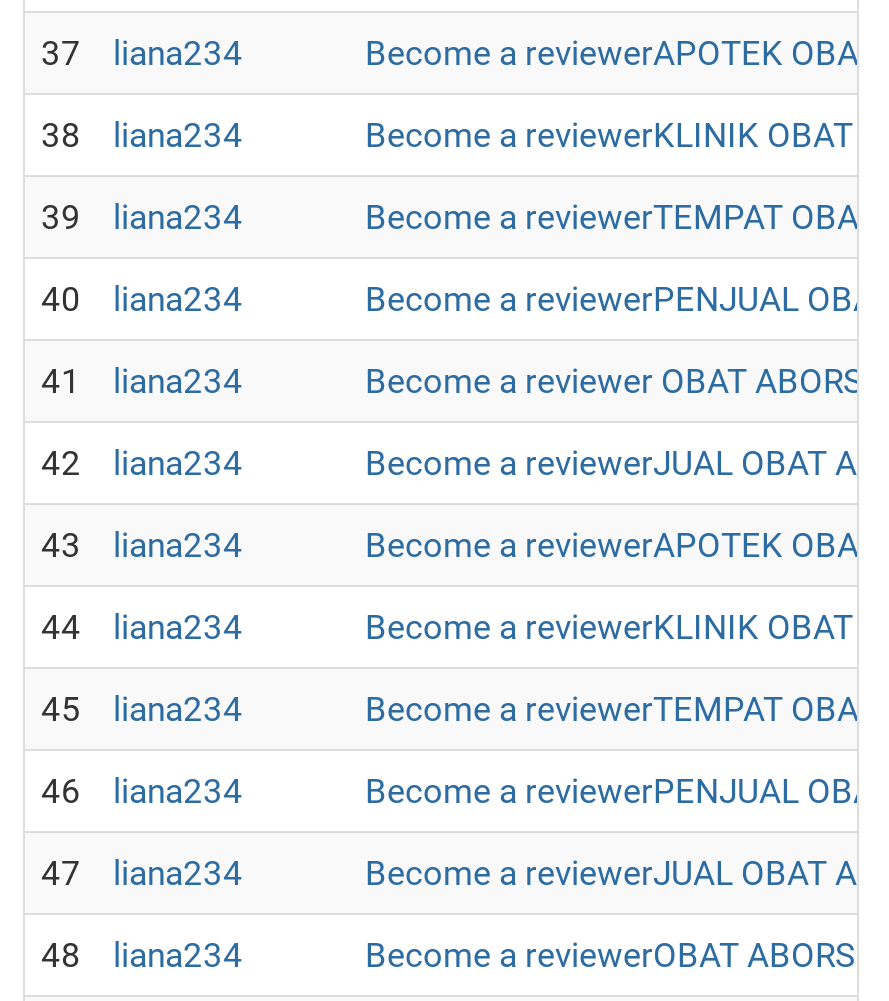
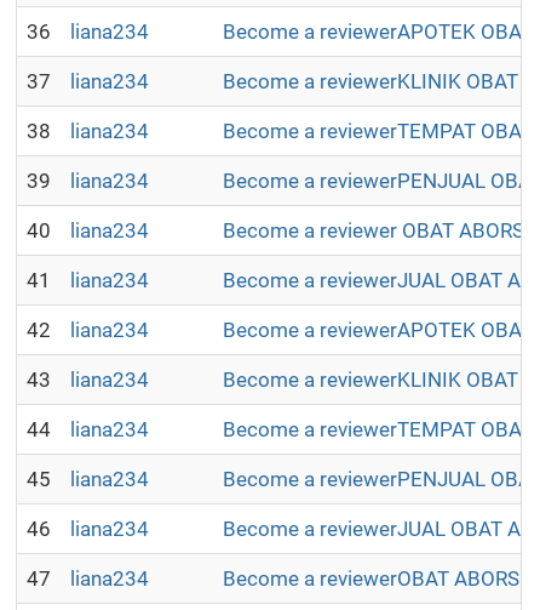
[41,33,243,73] 37 liana234 -> [27,19,149,44] 36 liana234
[41,115,243,155] 38 liana234 -> [27,69,149,93] 37 liana234
[41,197,243,237] 39 liana234 -> [27,119,149,143] 38 liana234
[41,279,243,319] 40 liana234 -> [27,169,149,193] 39 liana234
[41,361,243,401] 41 liana234 -> [27,218,149,243] 40 liana234
[41,443,243,483] 42 liana234 -> [27,268,149,292] 41 liana234
[41,525,243,565] 43 liana234 -> [27,318,149,342] 42 liana234
[41,607,243,647] 44 liana234 -> [27,367,149,392] 43 liana234
[41,689,243,729] 45 liana234 -> [27,417,149,441] 44 liana234
[41,771,243,811] 46 liana234 -> [27,467,149,491] 45 liana234
[41,853,243,893] 47 liana234 -> [27,517,149,541] 46 liana234
[41,935,243,975] 48 liana234 -> [27,566,149,591] 47 liana234

